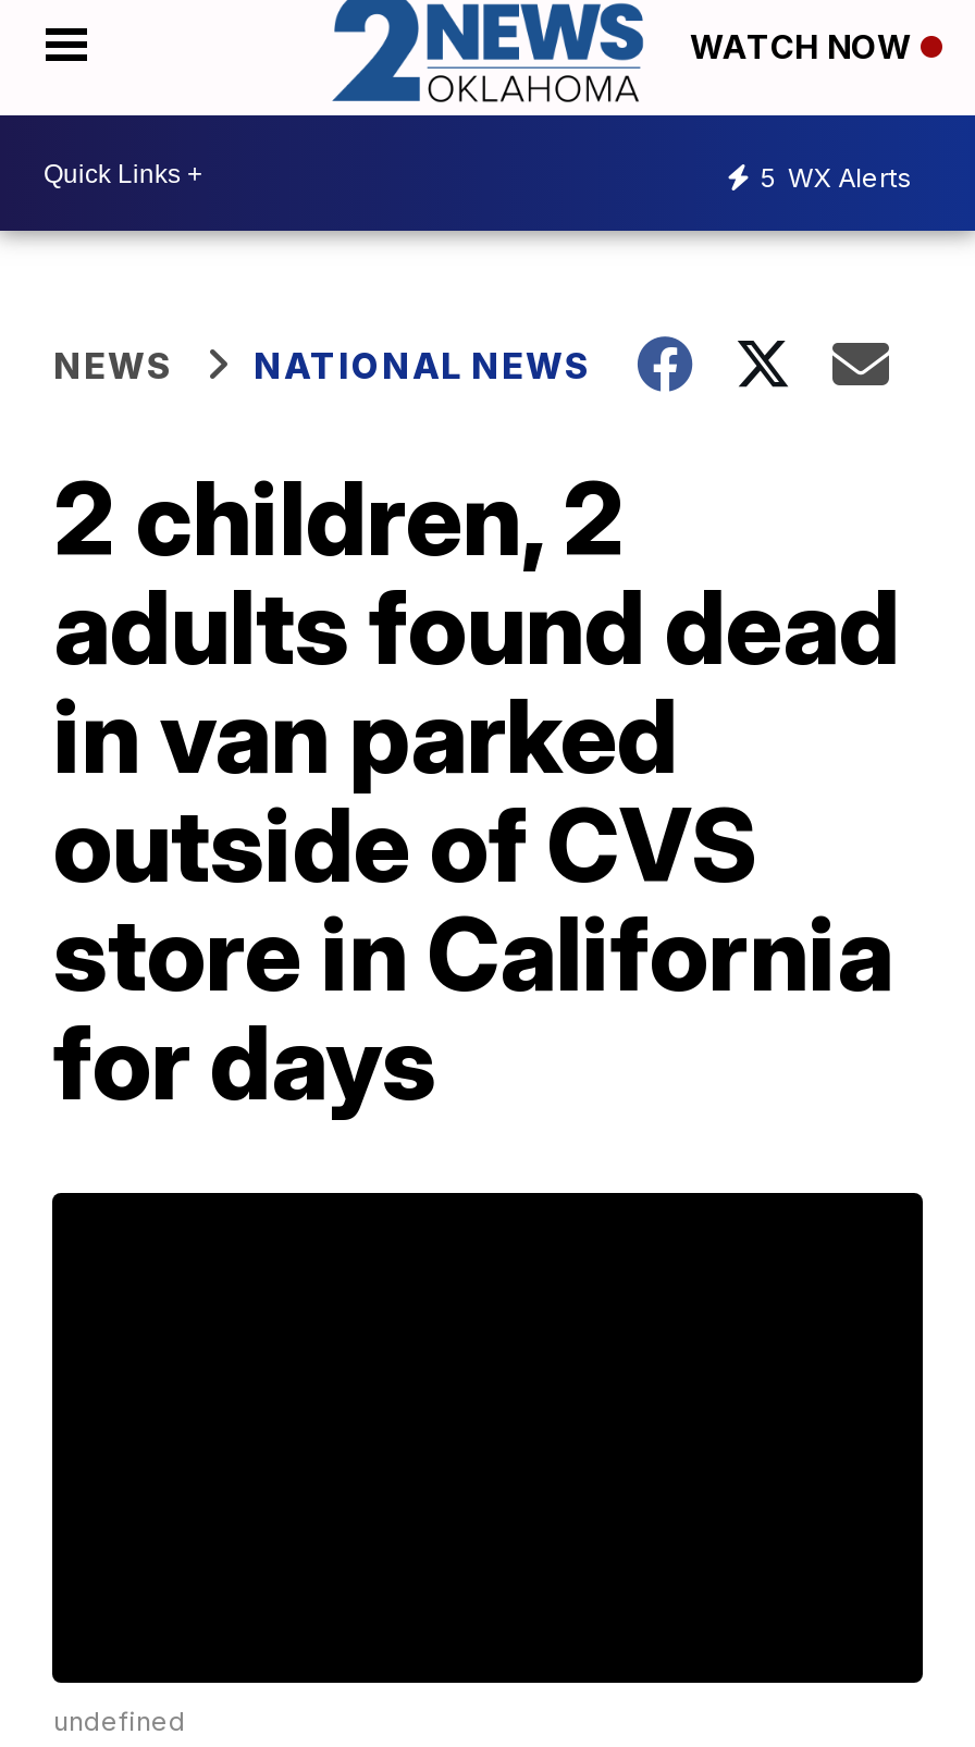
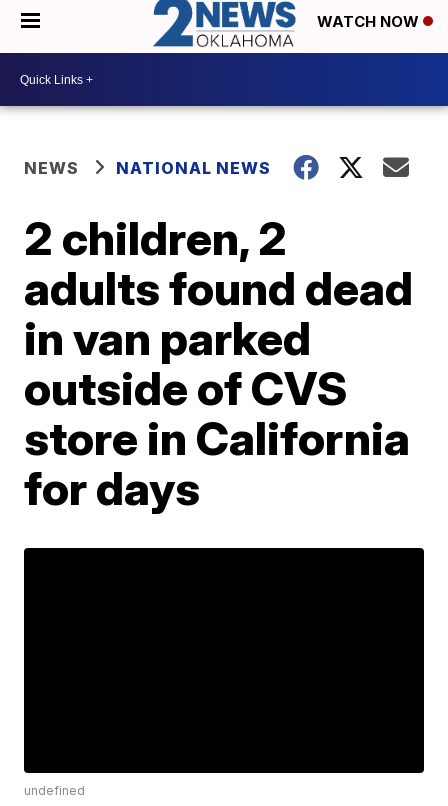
[760,160,912,193] 5 WX Alerts -> none

